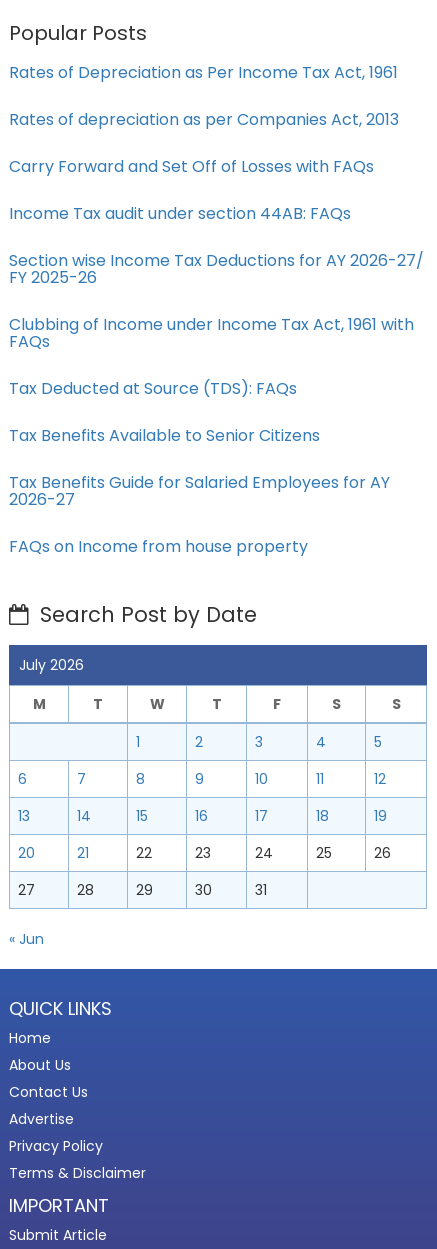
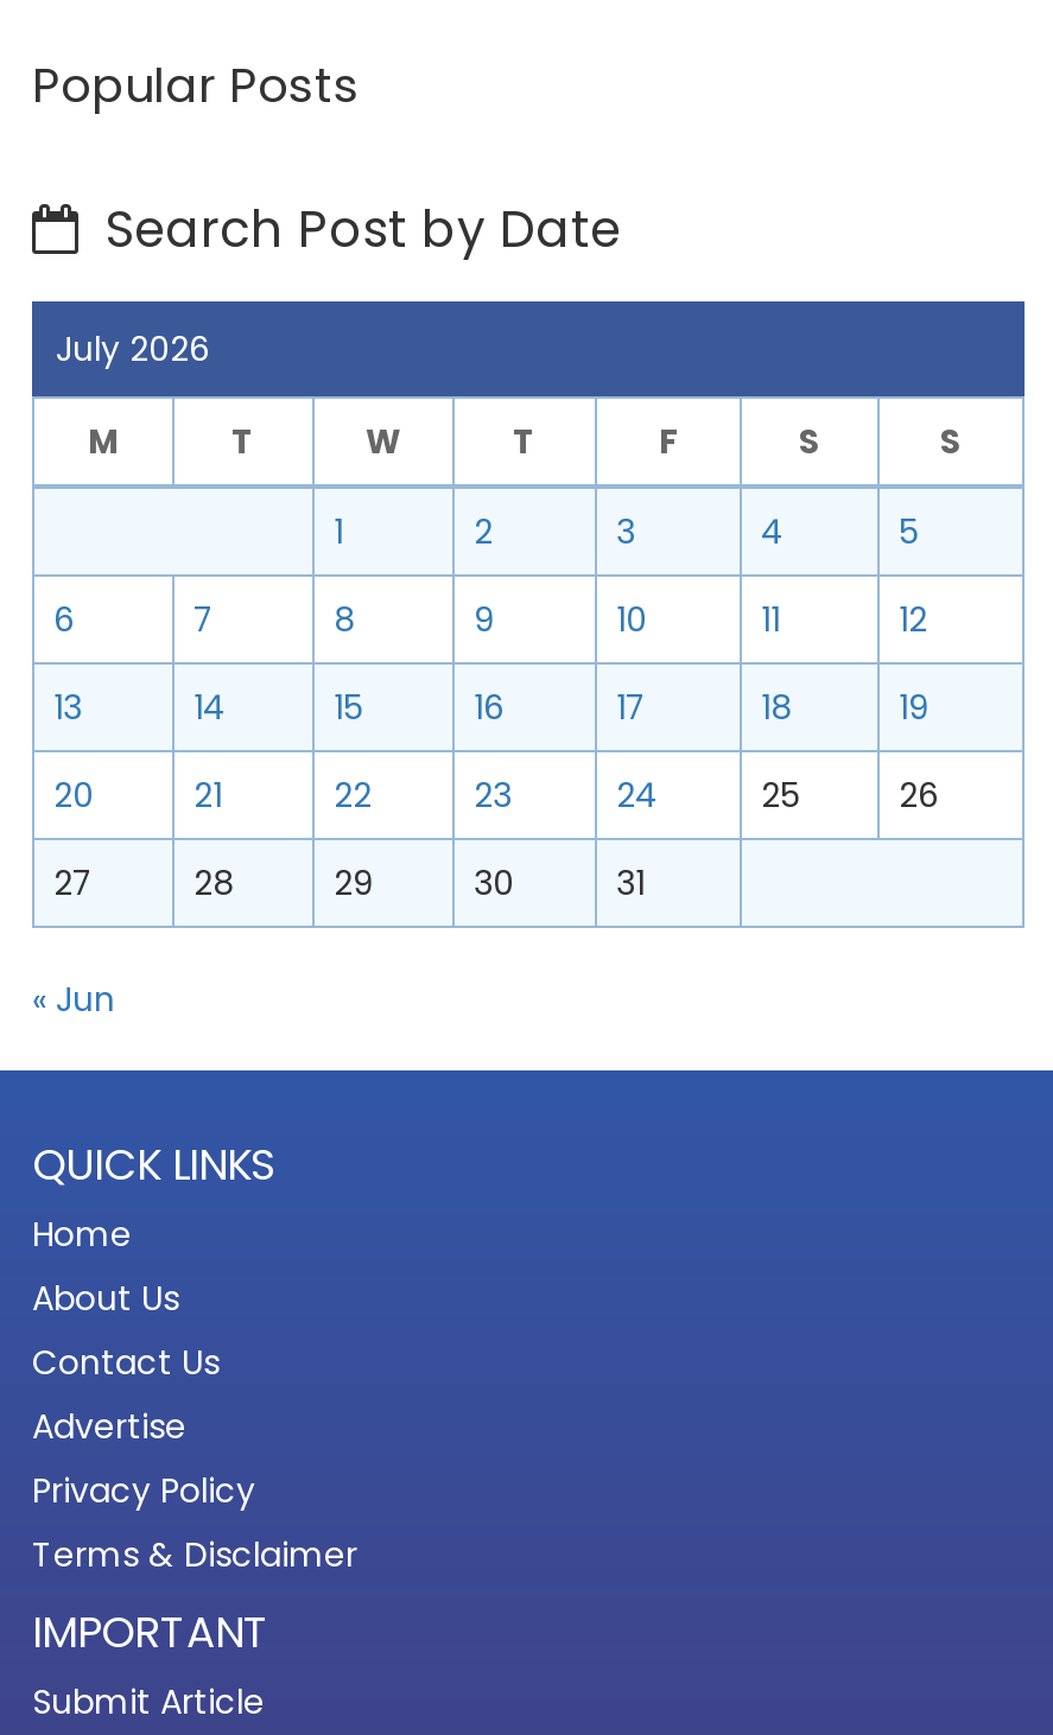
[9,61,424,558] Rates of Depreciation as Per Income Tax Act, 1961 | Rates of depreciation as per Companies Act, 2013 | Carry Forward and Set Off of Losses with FAQs | Income Tax audit under section 44AB: FAQs | Section wise Income Tax Deductions for AY 2026-27/ | FY 2025-26 | Clubbing of Income under Income Tax Act, 1961 with | FAQs | Tax Deducted at Source (TDS): FAQs | Tax Benefits Available to Senior Citizens | Tax Benefits Guide for Salaried Employees for AY | 2026-27 | FAQs on Income from house property -> none

